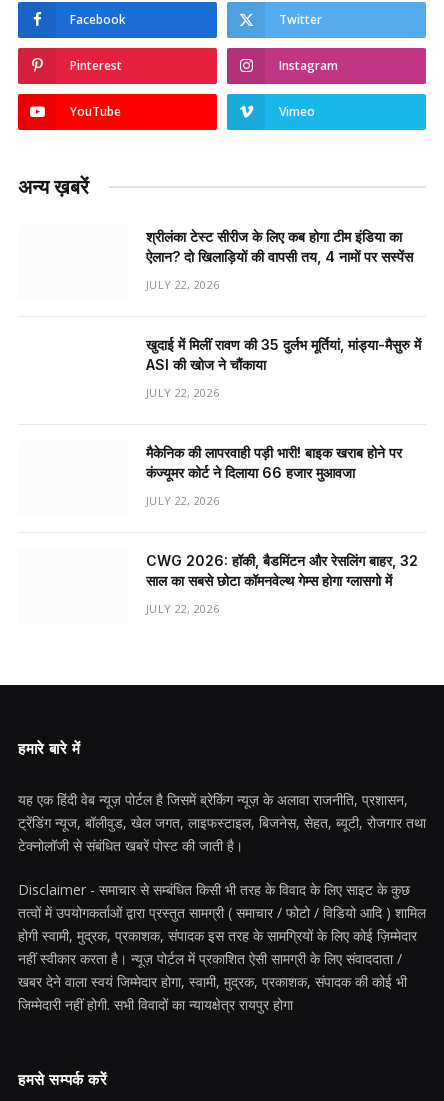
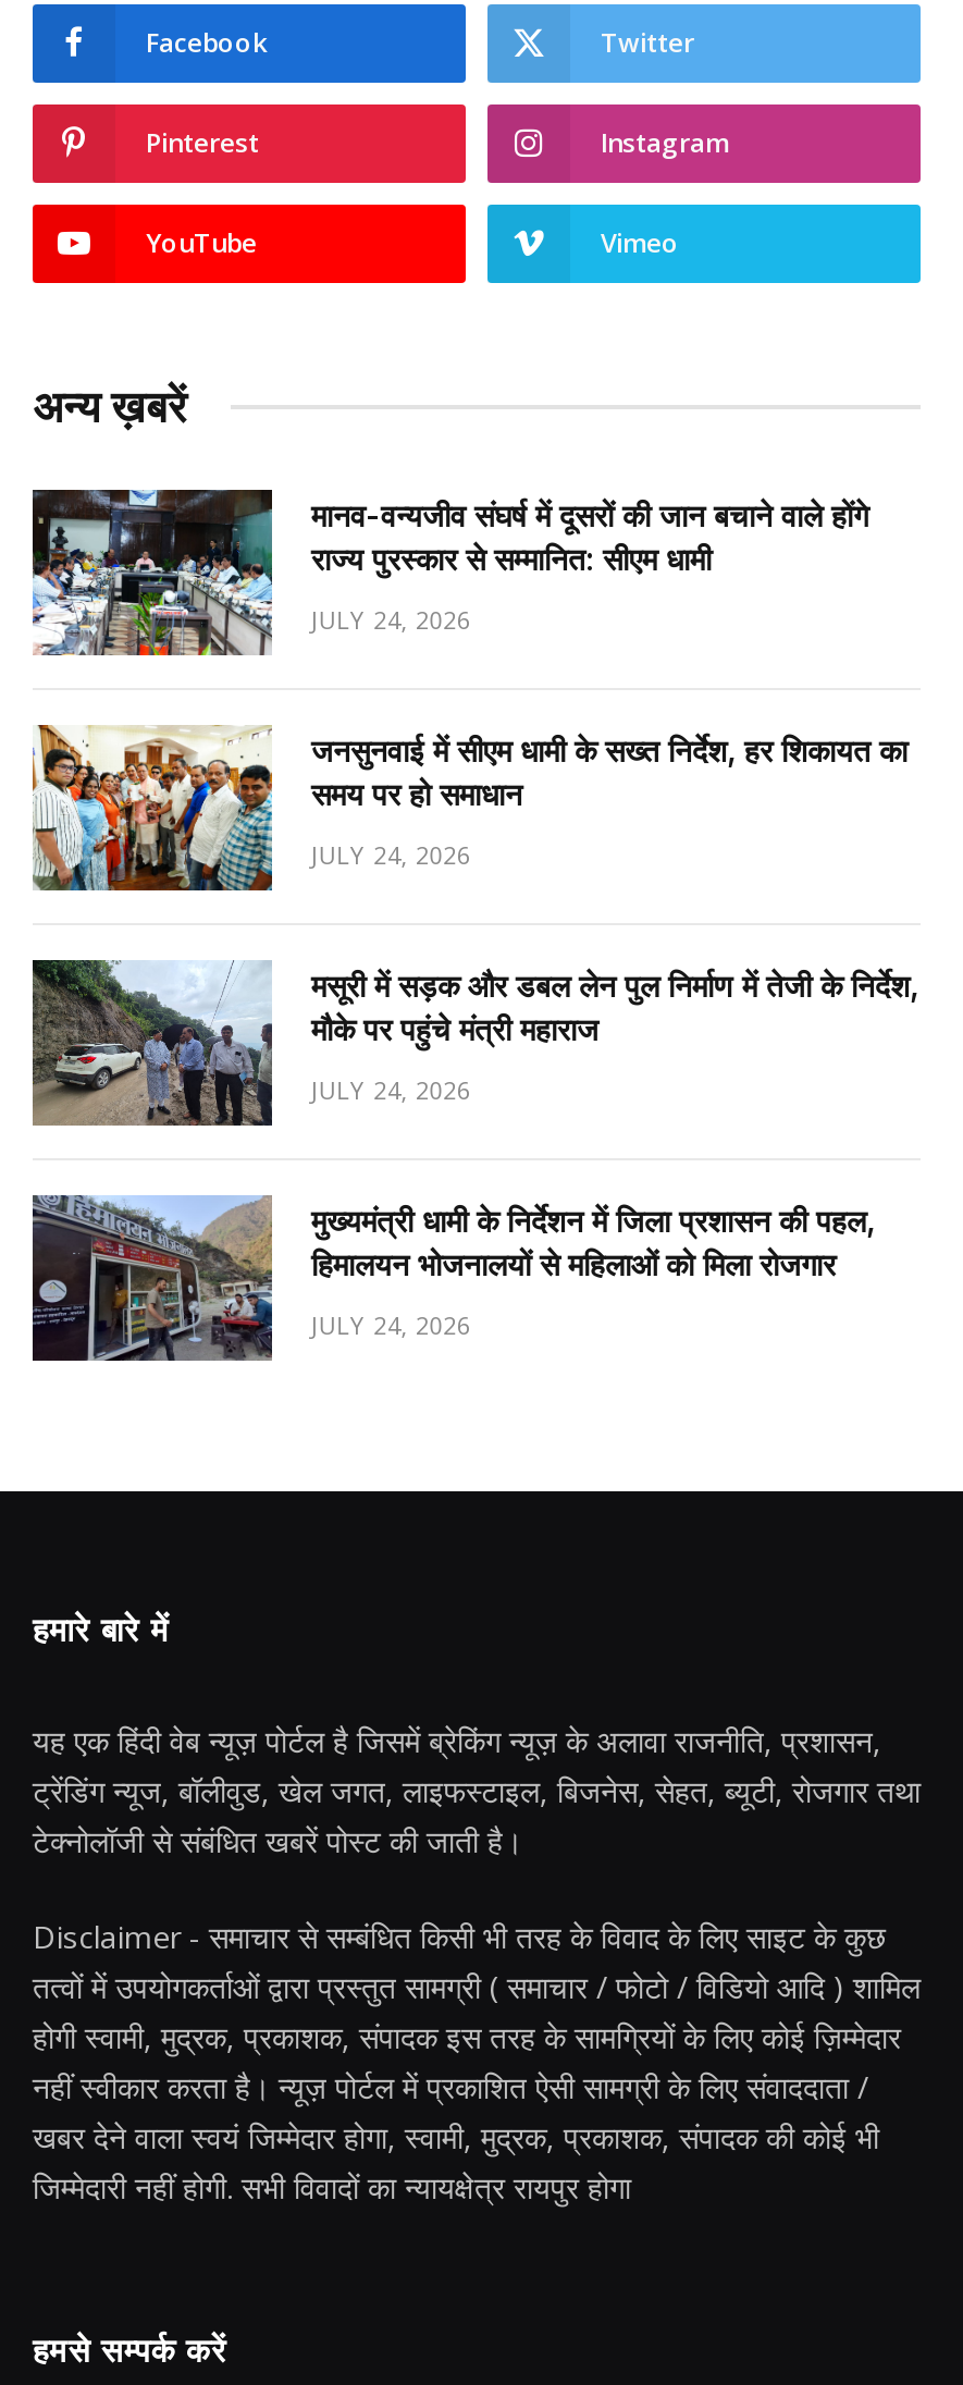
none -> [30,488,274,657] [image]
none -> [30,723,274,893] [image]
none -> [30,958,274,1128] [image]
none -> [30,1193,274,1363] [image]
[146,228,413,265] श्रीलंका टेस्ट सीरीज के लिए कब होगा टीम इंडिया का | ऐलान? दो खिलाड़ियों की वापसी तय, 4 नामों पर सस्पेंस -> [311,496,868,576] मानव-वन्यजीव संघर्ष में दूसरों की जान बचाने वाले होंगे | राज्य पुरस्कार से सम्मानित: सीएम धामी
[146,277,219,292] JULY 22, 2026 -> [311,602,471,635] JULY 24, 2026
[146,336,421,373] खुदाई में मिलीं रावण की 35 दुर्लभ मूर्तियां, मांड्या-मैसुरु में | ASI की खोज ने चौंकाया -> [311,731,908,811] जनसुनवाई में सीएम धामी के सख्त निर्देश, हर शिकायत का | समय पर हो समाधान
[146,385,219,400] JULY 22, 2026 -> [311,837,471,870] JULY 24, 2026
[146,444,402,481] मैकेनिक की लापरवाही पड़ी भारी! बाइक खराब होने पर | कंज्यूमर कोर्ट ने दिलाया ₹66 हजार मुआवजा -> [311,966,918,1046] मसूरी में सड़क और डबल लेन पुल निर्माण में तेजी के निर्देश, | मौके पर पहुंचे मंत्री महाराज
[146,493,219,508] JULY 22, 2026 -> [311,1072,471,1105] JULY 24, 2026
[146,552,418,589] CWG 2026: हॉकी, बैडमिंटन और रेसलिंग बाहर, 32 | साल का सबसे छोटा कॉमनवेल्थ गेम्स होगा ग्लासगो में -> [311,1201,875,1281] मुख्यमंत्री धामी के निर्देशन में जिला प्रशासन की पहल, | हिमालयन भोजनालयों से महिलाओं को मिला रोजगार
[146,601,219,616] JULY 22, 2026 -> [311,1308,471,1340] JULY 24, 2026

